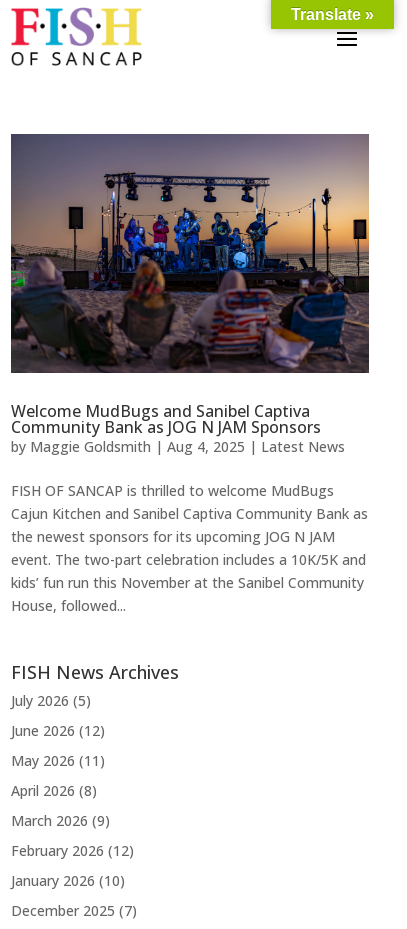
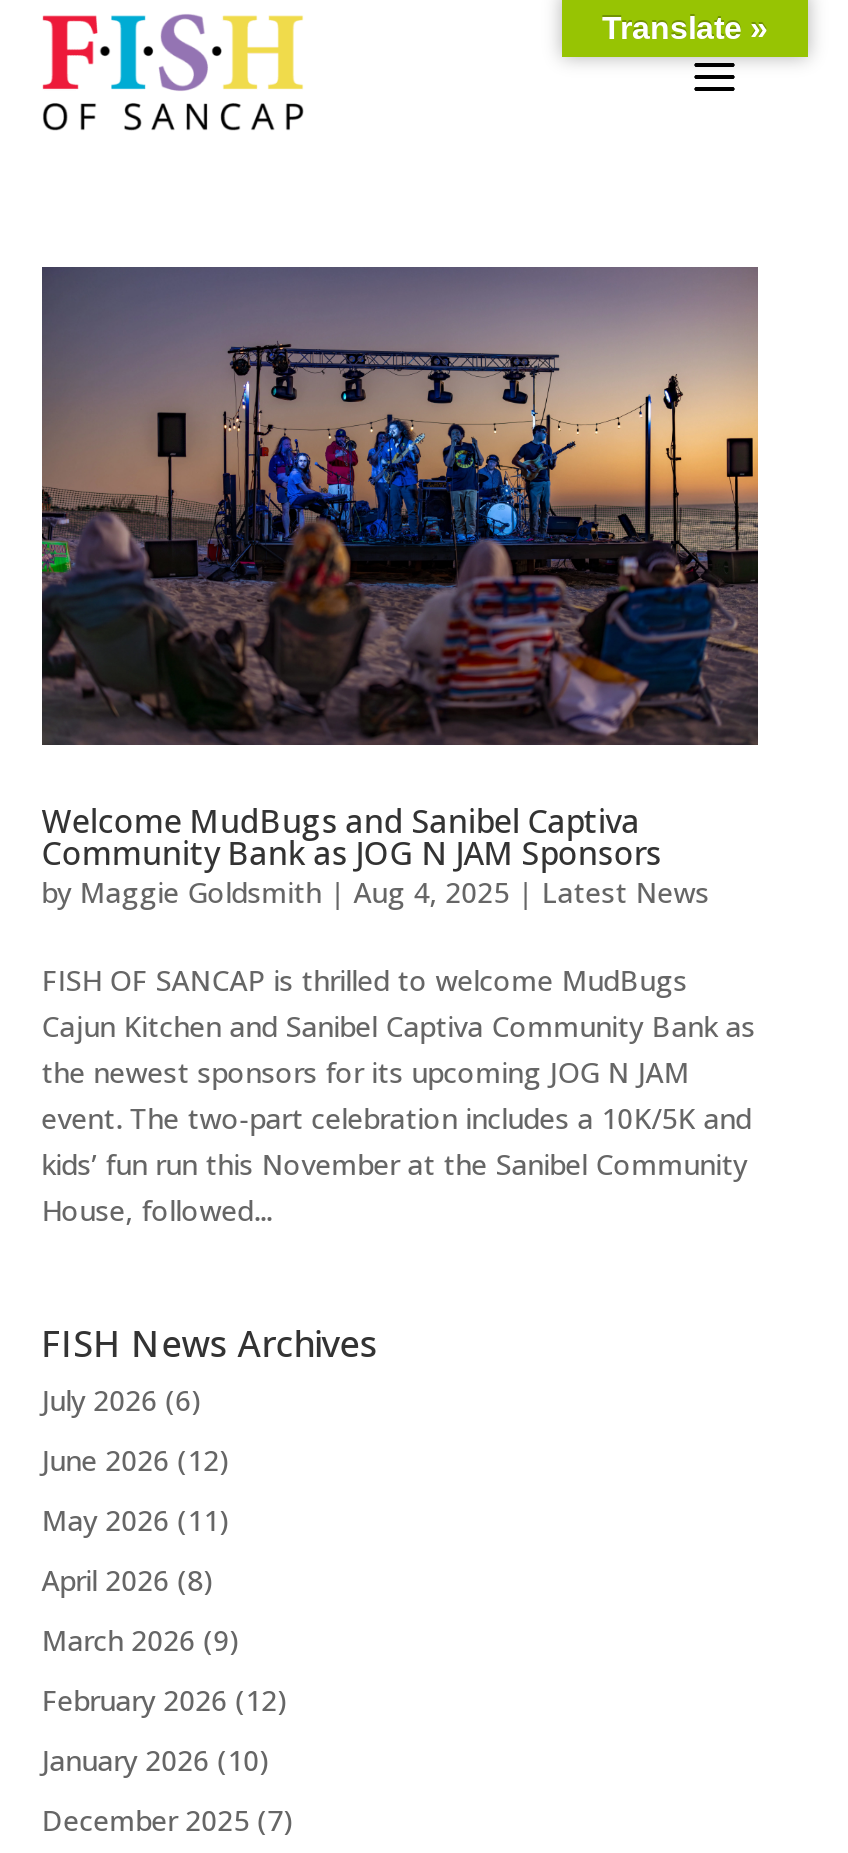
[11,691,91,710] July 2026 (5) -> [42,1382,202,1420] July 2026 (6)

